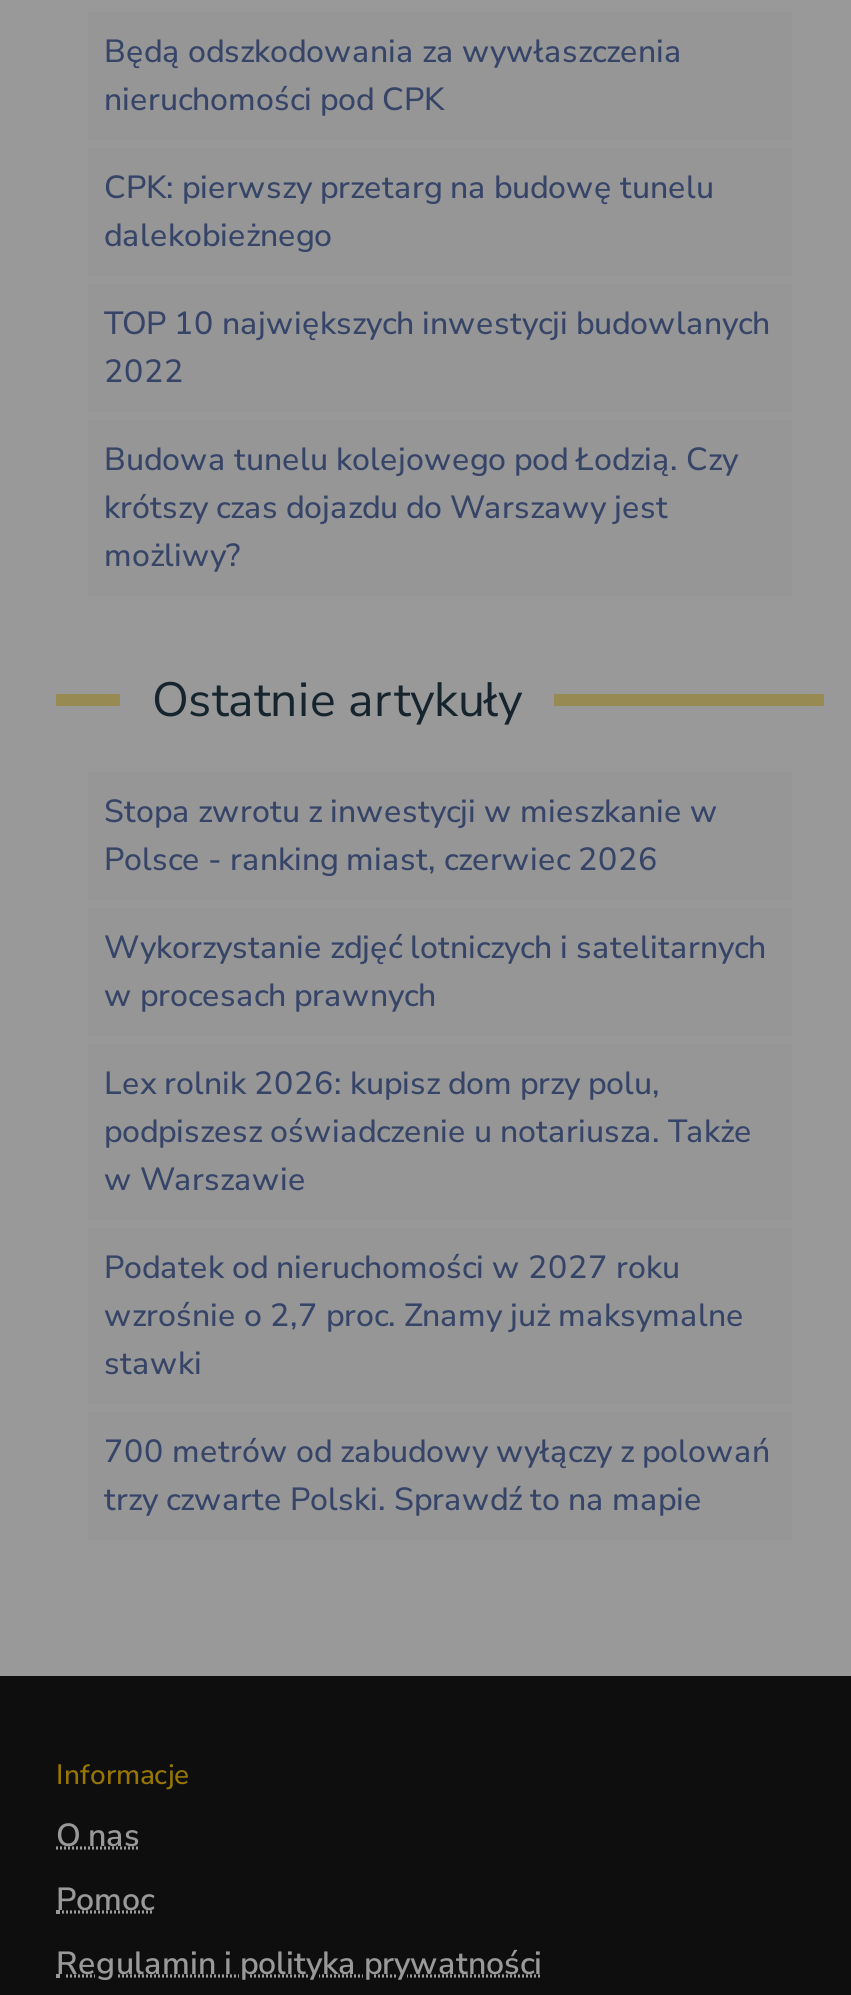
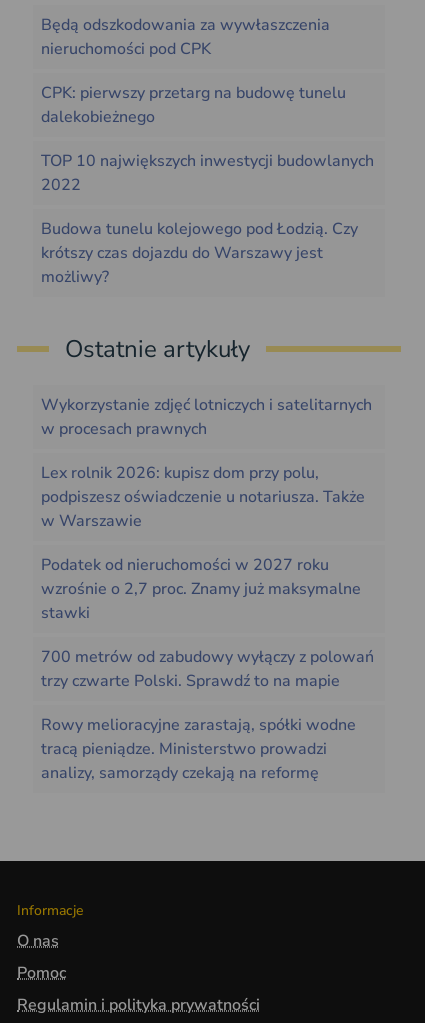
[104,790,718,882] Stopa zwrotu z inwestycji w mieszkanie w | Polsce - ranking miast, czerwiec 2026 -> none
moved [104,926,770,1522] -> [41,394,374,692]: Wykorzystanie zdjęć lotniczych i satelitarnych | w procesach prawnych | Lex rolnik 2026: kupisz dom przy polu, | ... | 700 metrów od zabudowy wyłączy z polowań | trzy czwarte Polski. Sprawdź to na mapie
none -> [41,714,356,784] Rowy melioracyjne zarastają, spółki wodne | tracą pieniądze. Ministerstwo prowadzi | analizy, samorządy czekają na reformę

